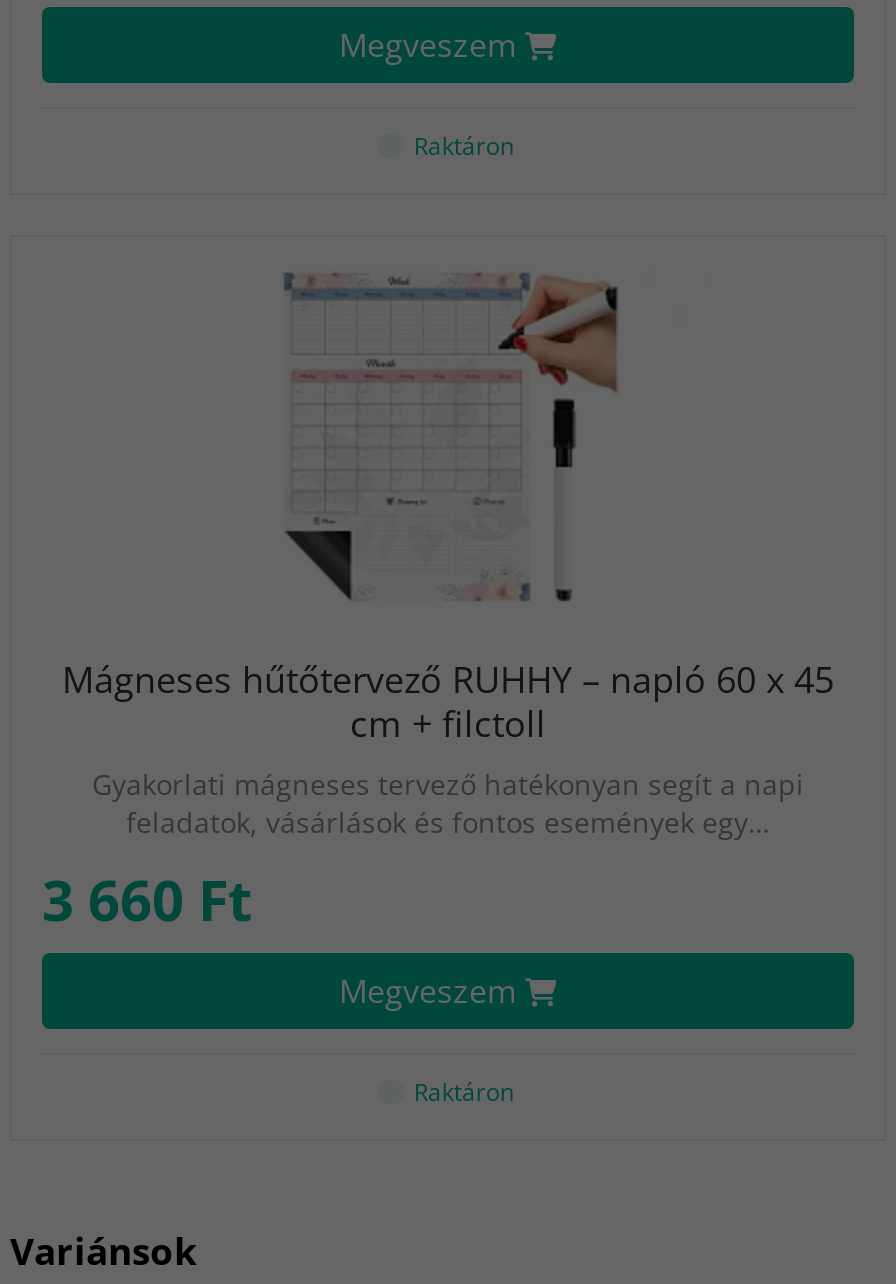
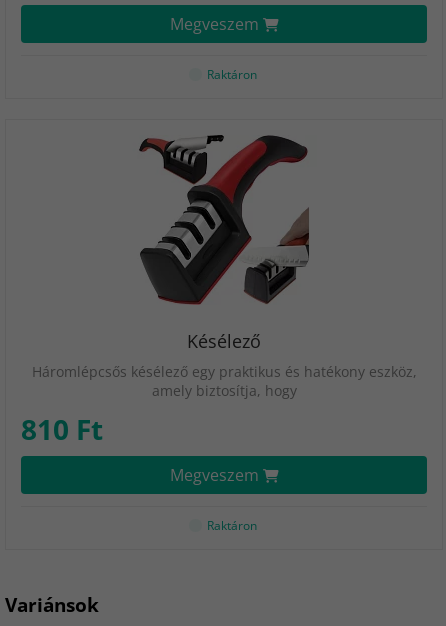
[42,271,834,937] [image] | Mágneses hűtőtervező RUHHY – napló 60 x 45 | cm + filctoll | Gyakorlati mágneses tervező hatékonyan segít a napi | feladatok, vásárlások és fontos események egy… | 3 660 Ft -> [21,134,416,448] [image] | Késélező | Háromlépcsős késélező egy praktikus és hatékony eszköz, | amely biztosítja, hogy | 810 Ft

